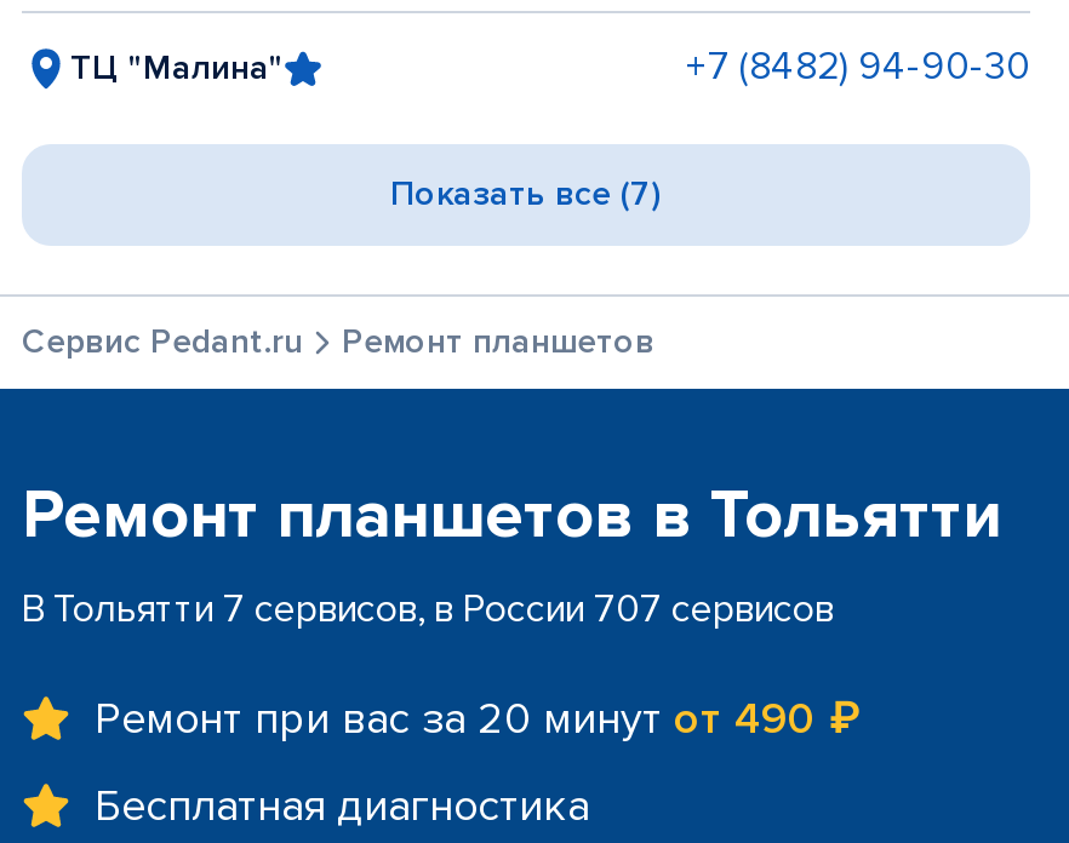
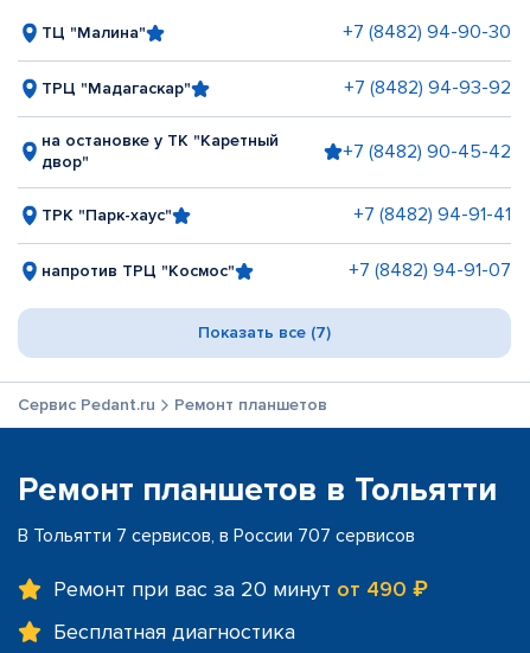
none -> [41,76,511,282] ТРЦ "Мадагаскар" | +7 (8482) 94-93-92 | на остановке у ТК "Каретный | двор" | +7 (8482) 90-45-42 | ТРК "Парк-хаус" | +7 (8482) 94-91-41 | напротив ТРЦ "Космос" | +7 (8482) 94-91-07

